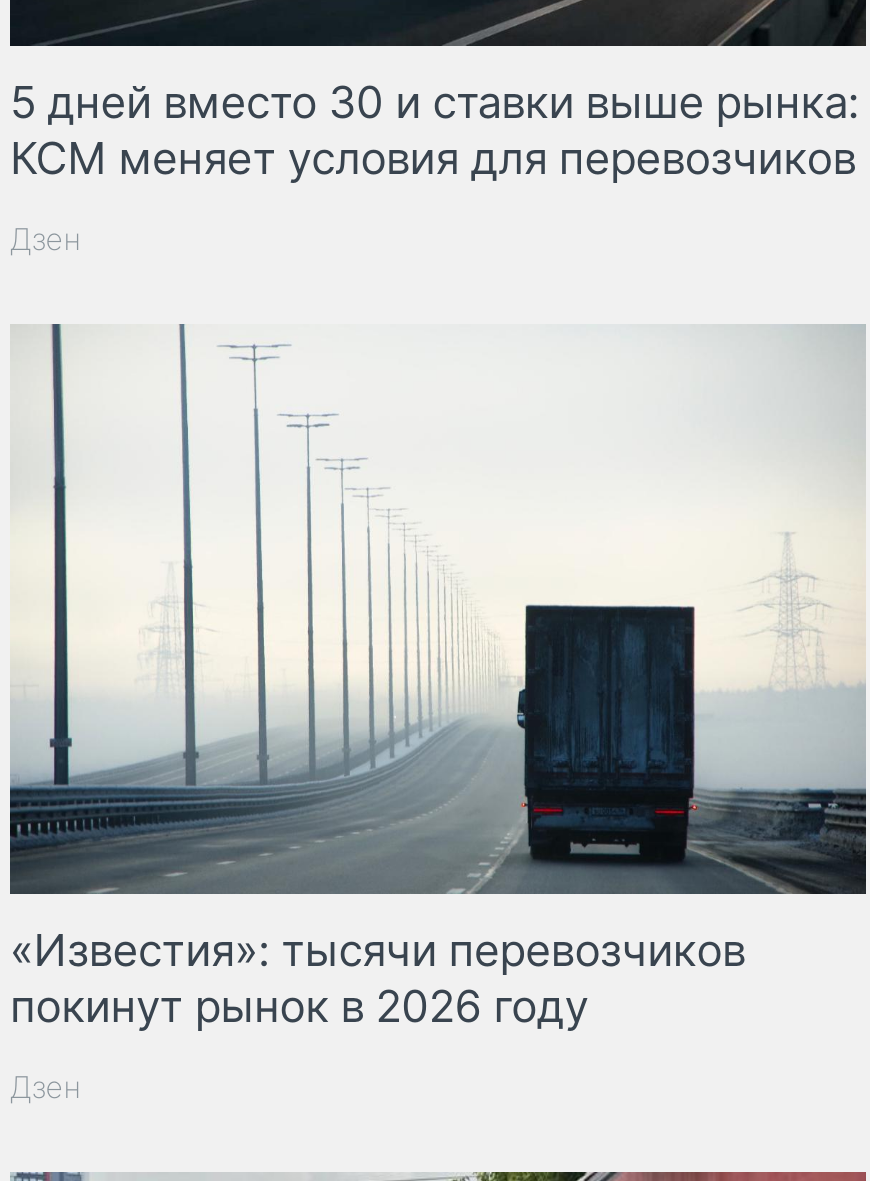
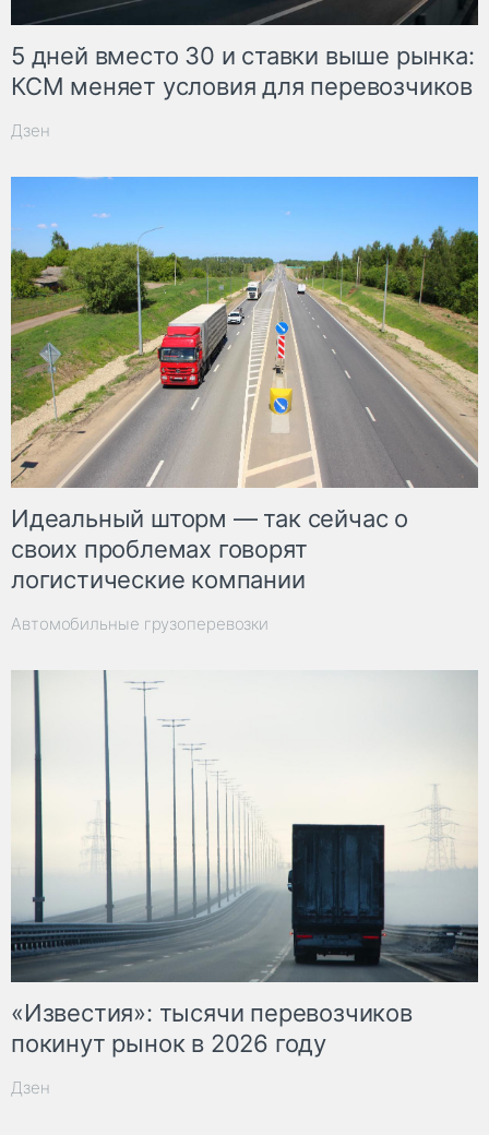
none -> [10,176,479,634] [image] | Идеальный шторм — так сейчас о | своих проблемах говорят | логистические компании | Автомобильные грузоперевозки

